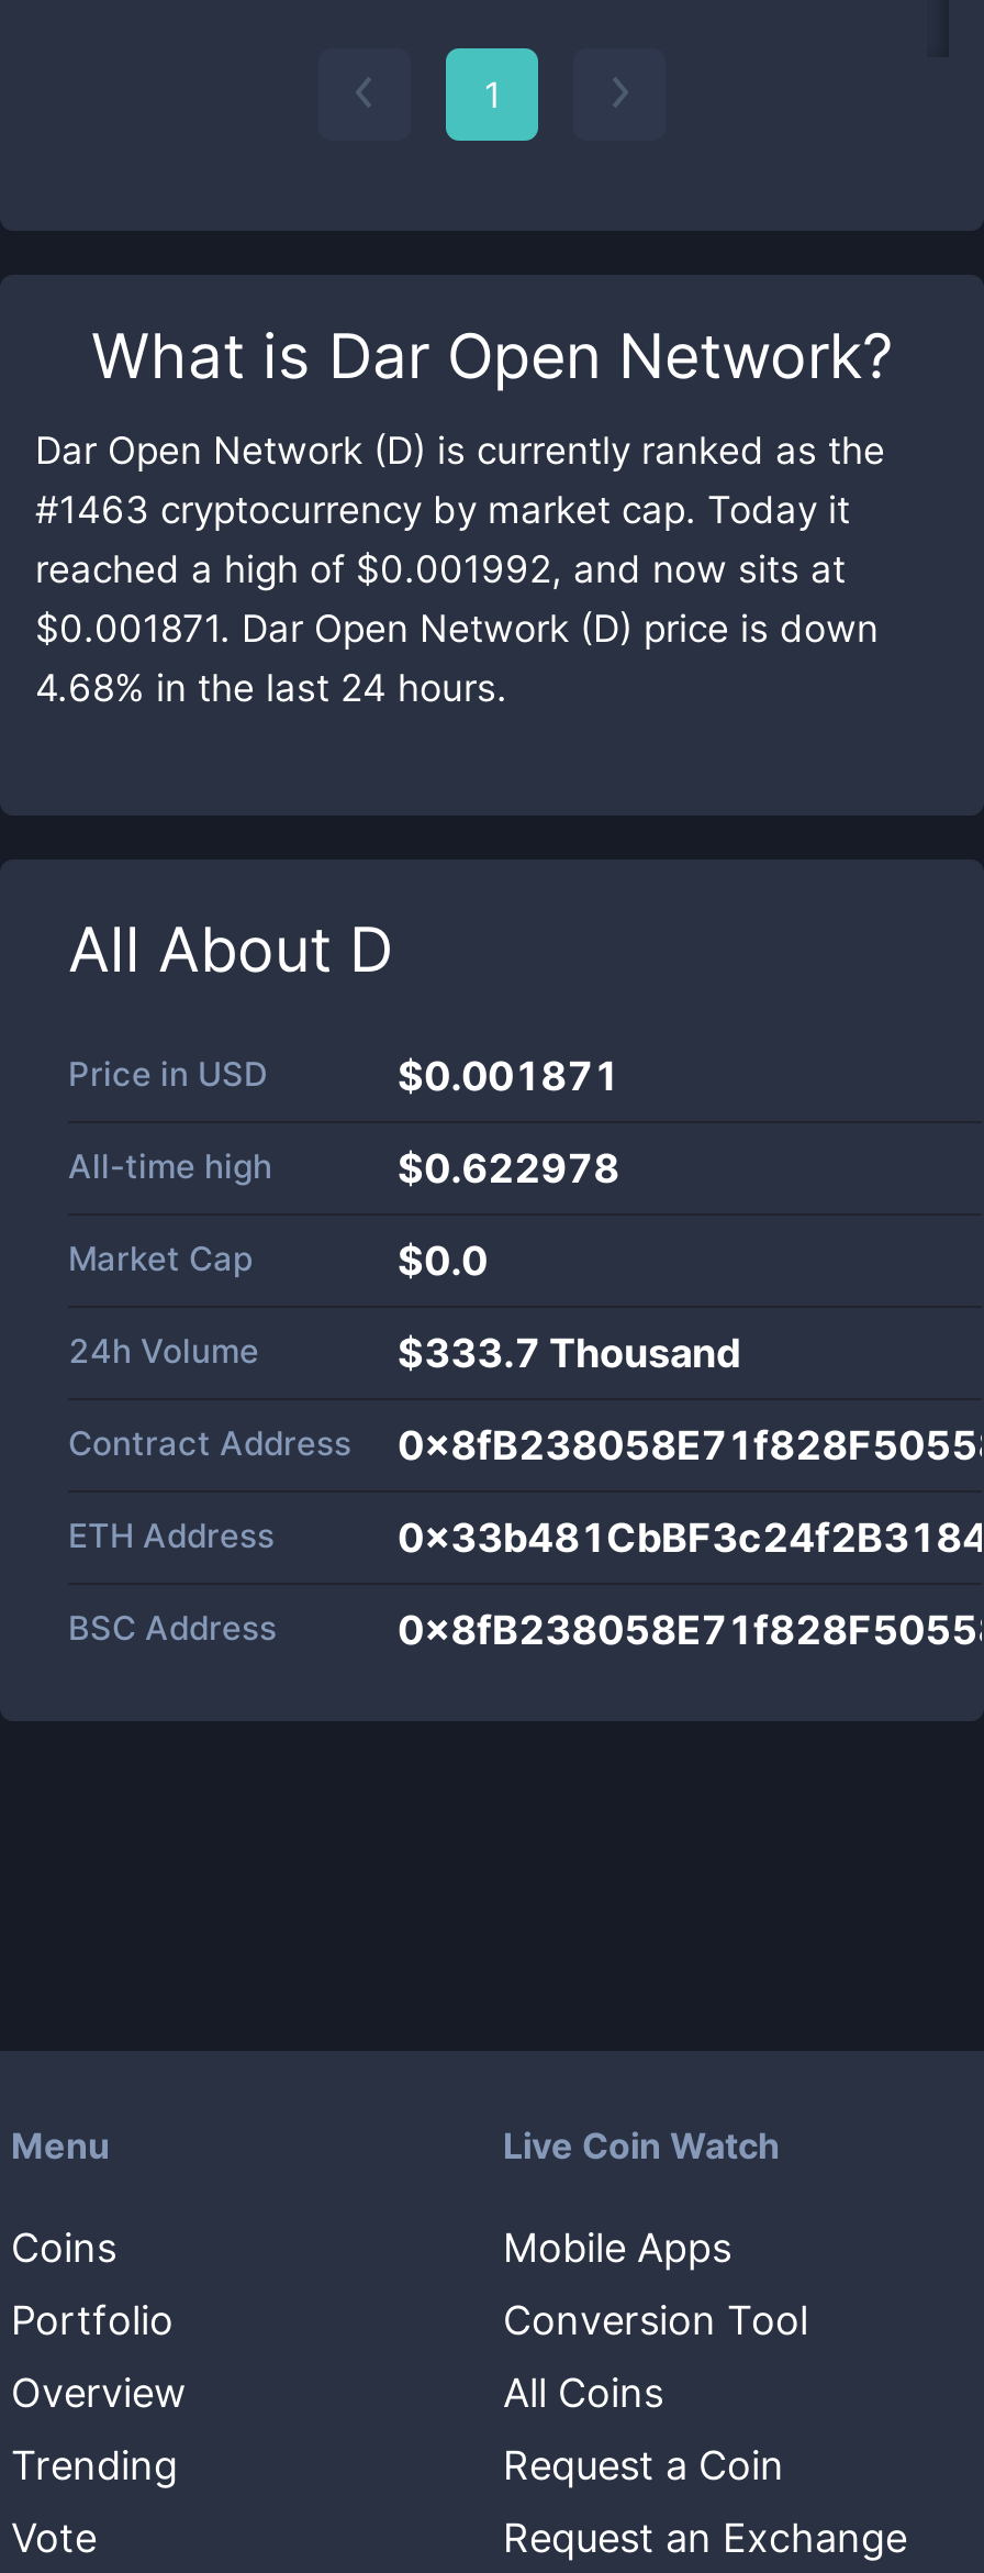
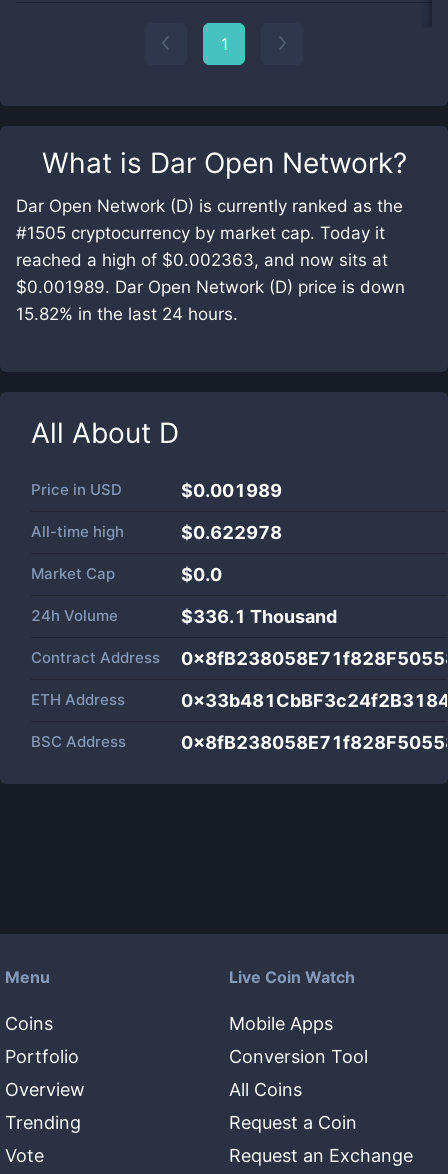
[35,488,850,532] #1463 cryptocurrency by market cap. Today it -> [16,223,385,243] #1505 cryptocurrency by market cap. Today it
[35,547,846,591] reached a high of $0.001992, and now sits at -> [16,250,388,270] reached a high of $0.002363, and now sits at
[35,607,879,651] $0.001871. Dar Open Network (D) price is down -> [16,277,405,297] $0.001989. Dar Open Network (D) price is down
[35,666,507,710] 4.68% in the last 24 hours. -> [16,304,238,324] 15.82% in the last 24 hours.
[398,1053,619,1099] $0.001871 -> [181,480,282,501] $0.001989
[398,1330,740,1376] $333.7 Thousand -> [181,606,337,627] $336.1 Thousand

